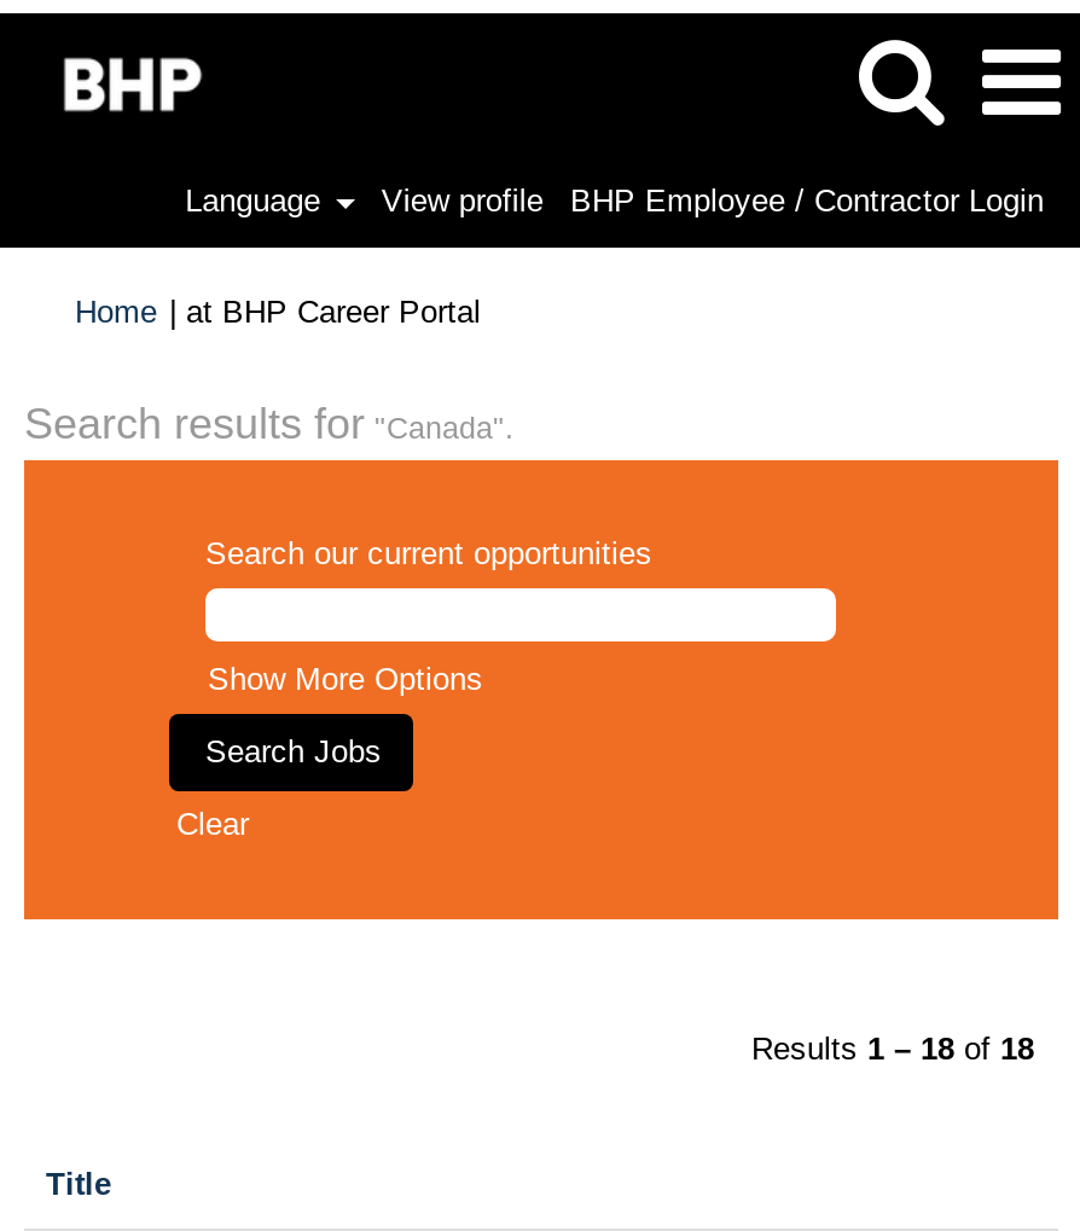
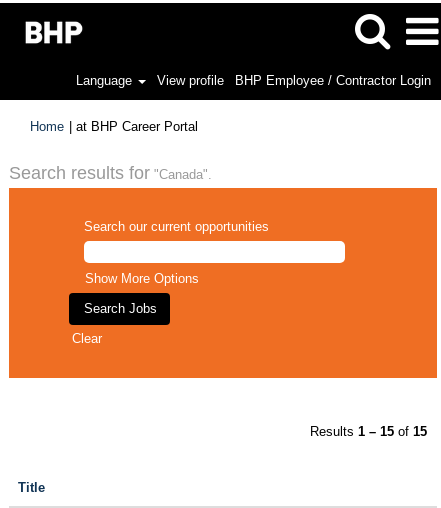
[751,1030,1034,1067] Results 1 – 18 of 18 -> [310,424,427,439] Results 1 – 15 of 15

